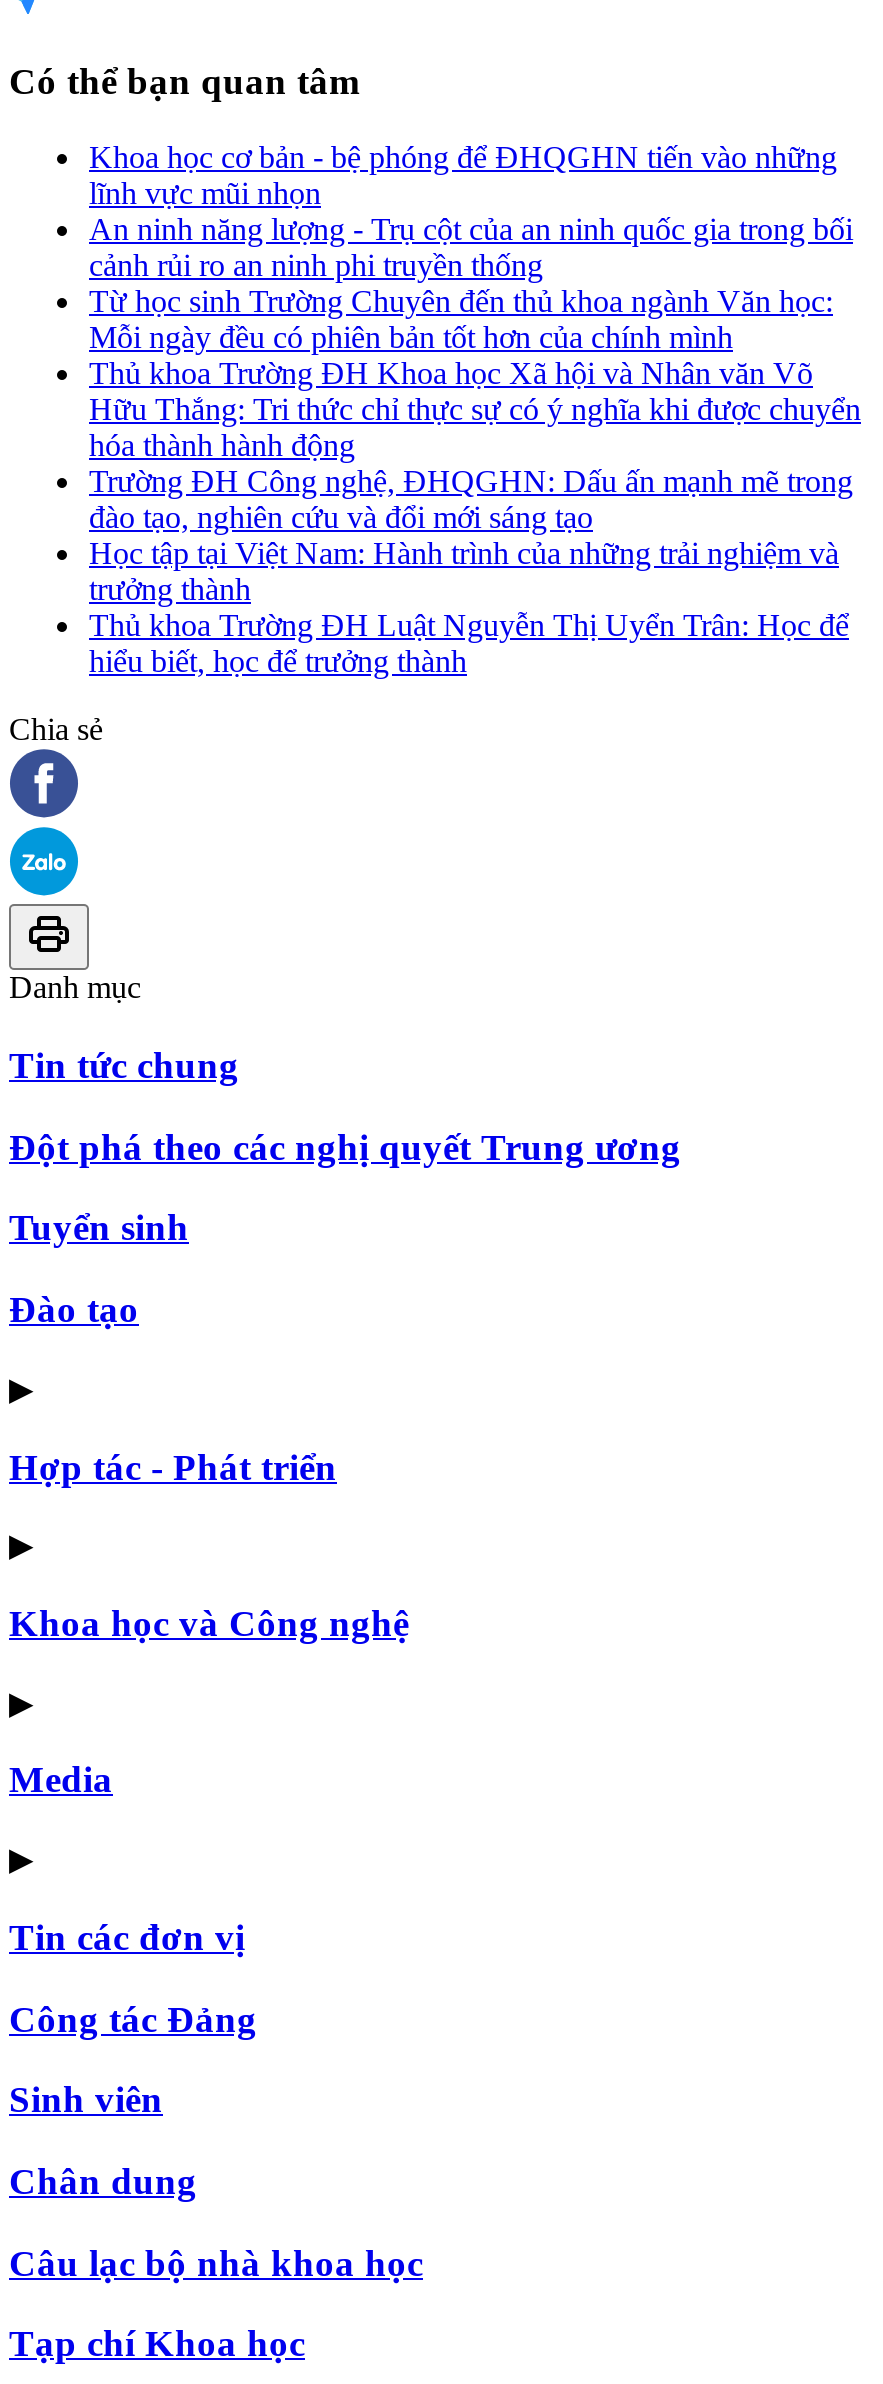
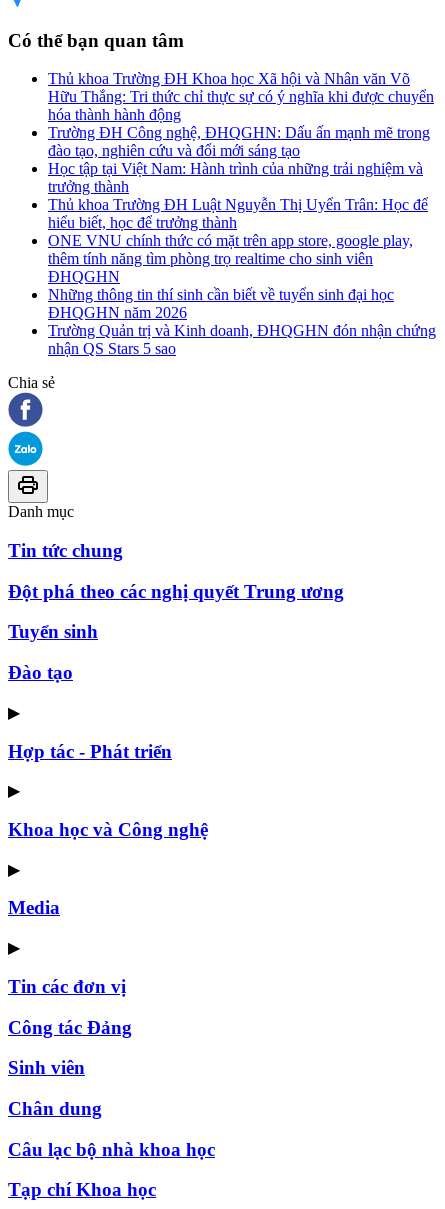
[89,140,853,354] Khoa học cơ bản - bệ phóng để ĐHQGHN tiến vào những | lĩnh vực mũi nhọn | An ninh năng lượng - Trụ cột của an ninh quốc gia trong bối | cảnh rủi ro an ninh phi truyền thống | Từ học sinh Trường Chuyên đến thủ khoa ngành Văn học: | Mỗi ngày đều có phiên bản tốt hơn của chính mình -> none
moved [89,356,861,678] -> [48,70,434,231]: Thủ khoa Trường ĐH Khoa học Xã hội và Nhân văn Võ | Hữu Thắng: Tri thức chỉ thực sự có ý nghĩa khi được chuyển | hóa thành hành động | ... | Thủ khoa Trường ĐH Luật Nguyễn Thị Uyển Trân: Học để | hiểu biết, học để trưởng thành
none -> [48,232,436,357] ONE VNU chính thức có mặt trên app store, google play, | thêm tính năng tìm phòng trọ realtime cho sinh viên | ĐHQGHN | Những thông tin thí sinh cần biết về tuyển sinh đại học | ĐHQGHN năm 2026 | Trường Quản trị và Kinh doanh, ĐHQGHN đón nhận chứng | nhận QS Stars 5 sao

